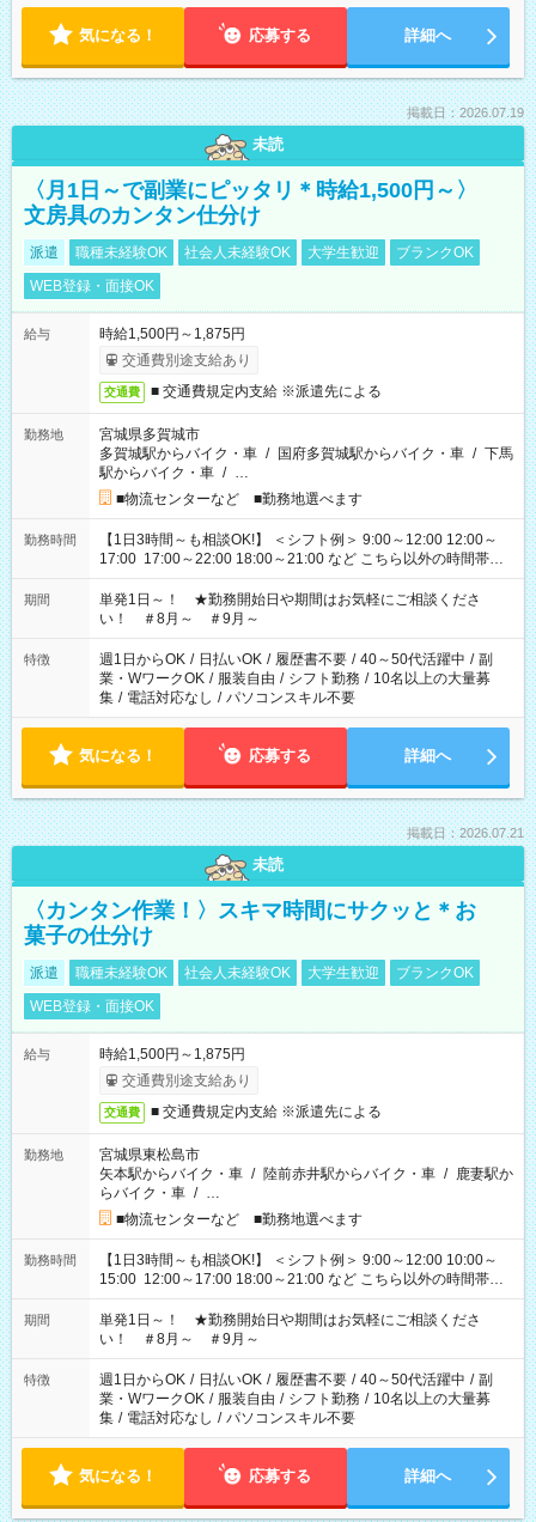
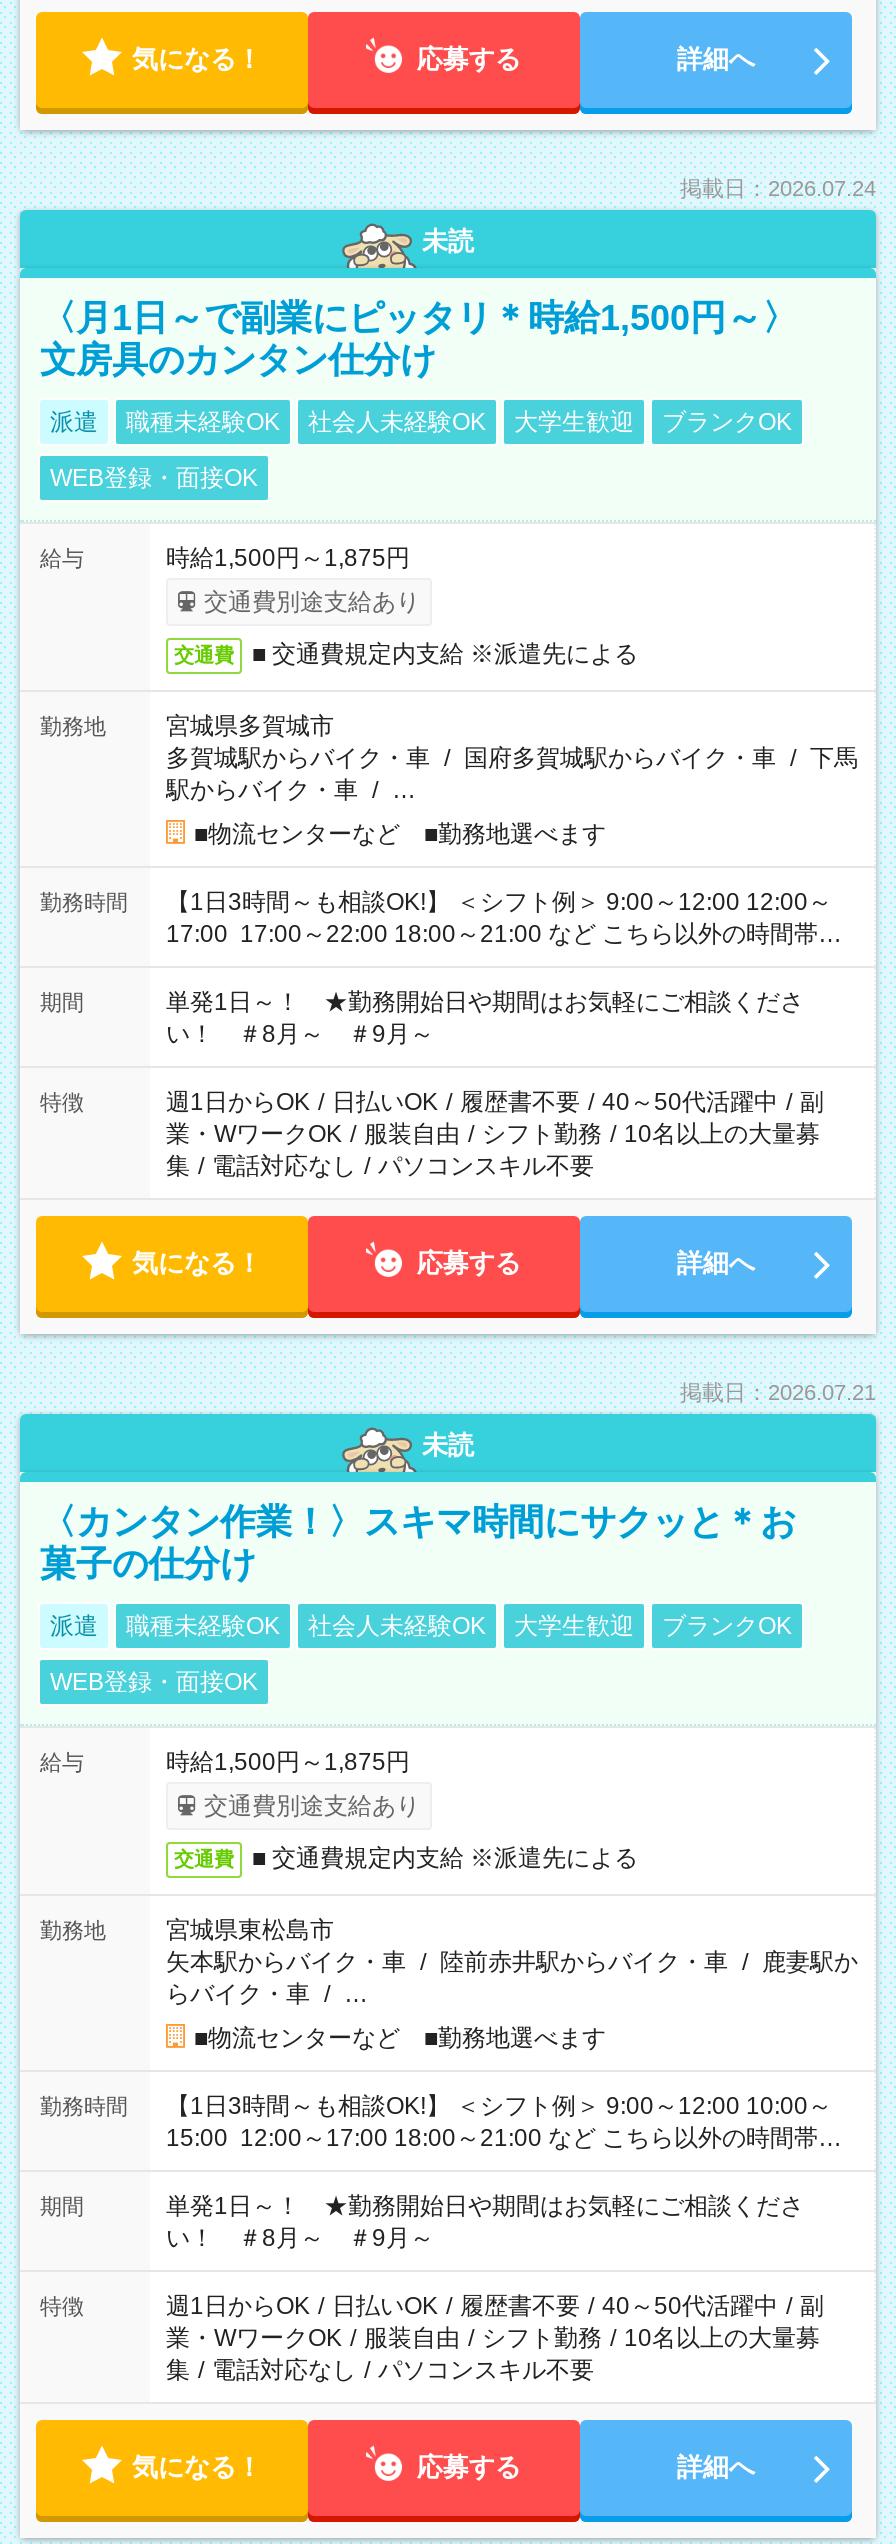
[407,105,524,120] 掲載日：2026.07.19 -> [680,176,876,200] 掲載日：2026.07.24

